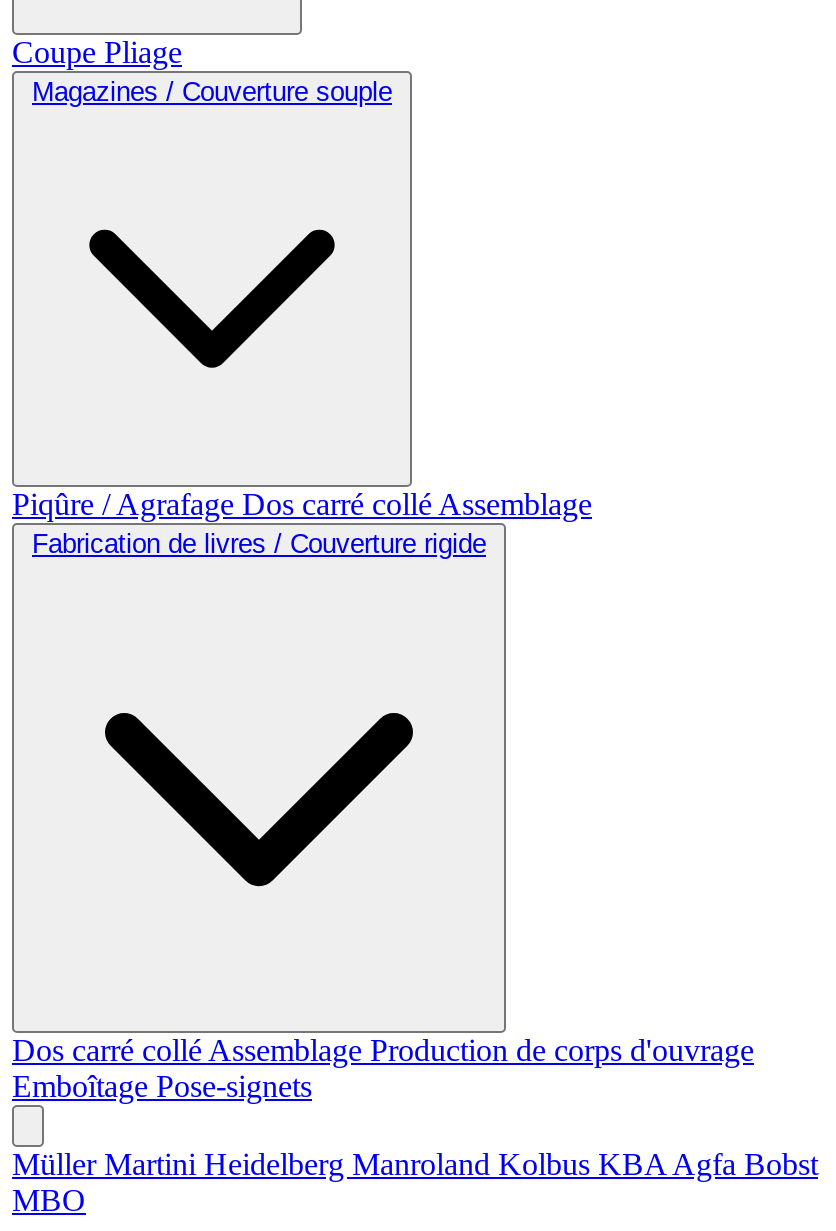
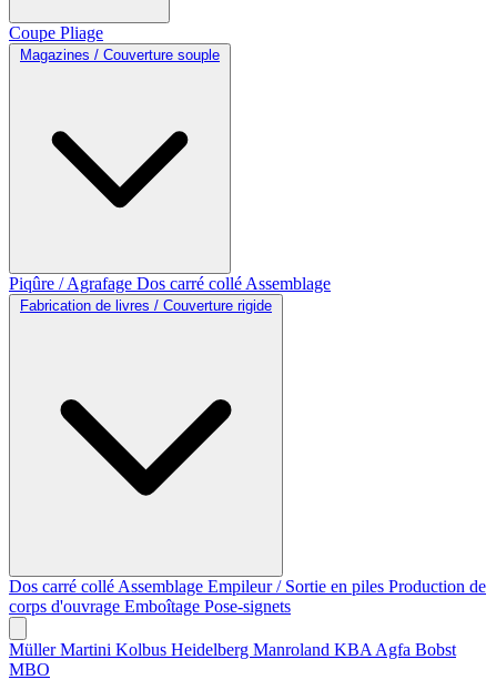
[12,1032,754,1102] Dos carré colléAssemblageProduction de corps d'ouvrage | Emboîtage Pose-signets -> [9,576,486,615] Dos carré colléAssemblageEmpileur / Sortie en piles Production de | corps d'ouvrage Emboîtage Pose-signets
[12,1146,818,1180] Müller Martini Heidelberg Manroland Kolbus KBA Agfa Bobst -> [9,640,456,658] Müller Martini Kolbus Heidelberg Manroland KBA Agfa Bobst

